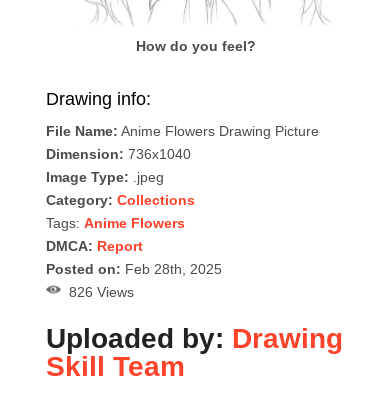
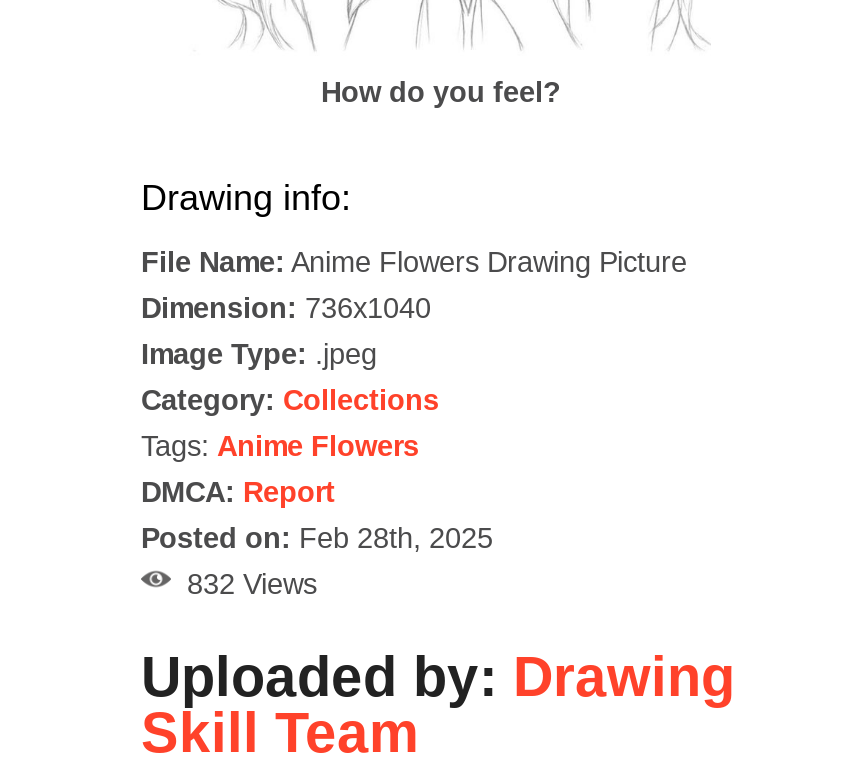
[61,284,134,300] 826 Views -> [171,568,317,600] 832 Views

